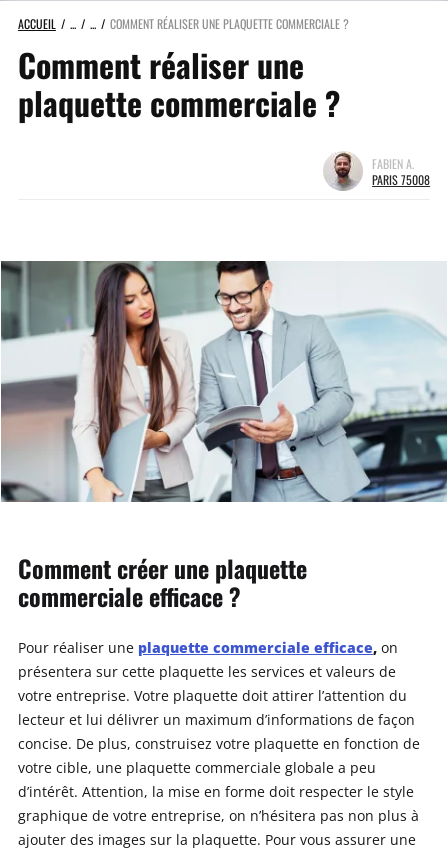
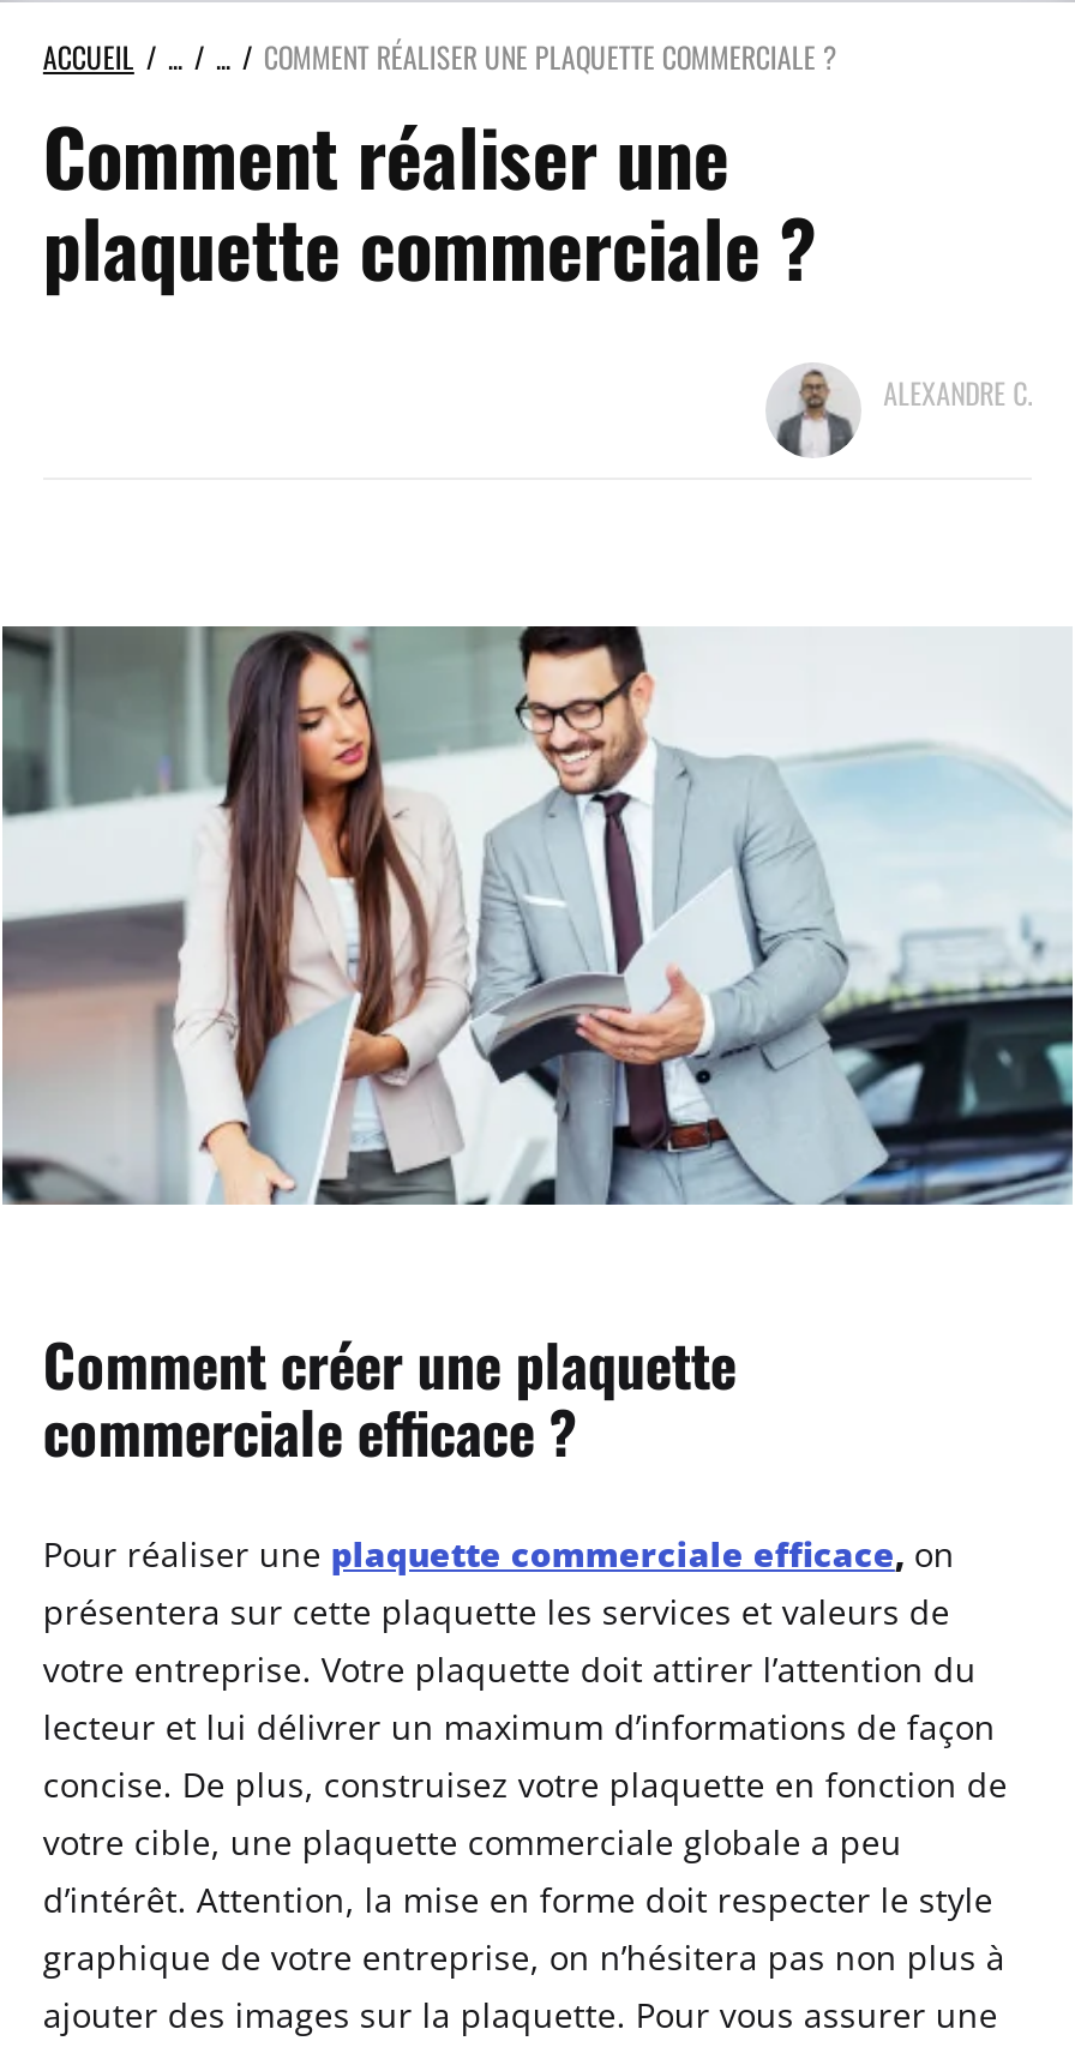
[321,152,430,191] [image] | FABIEN A. | PARIS 75008 -> [768,367,1032,458] [image] | ALEXANDRE C.

